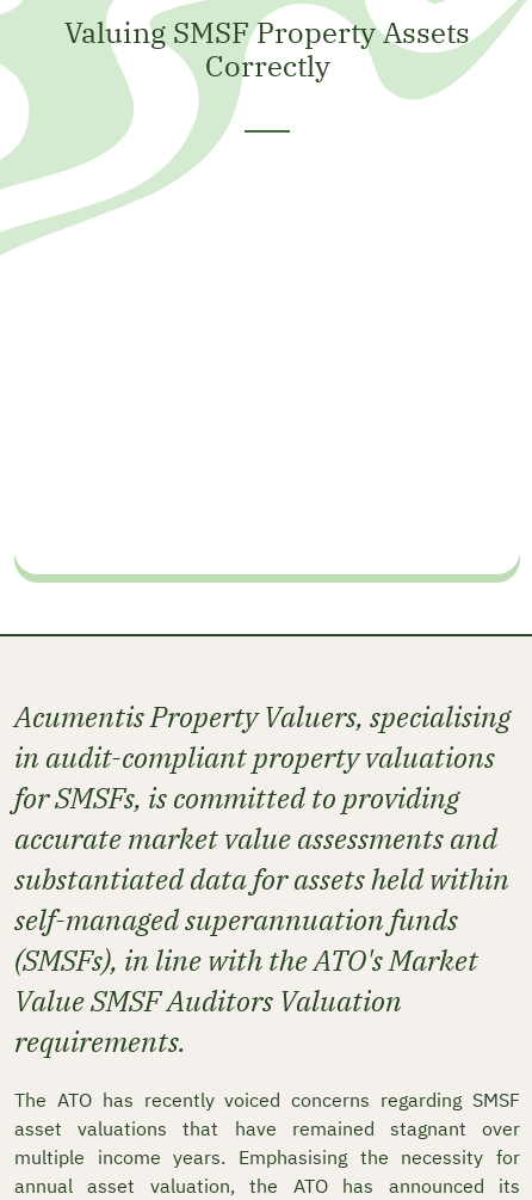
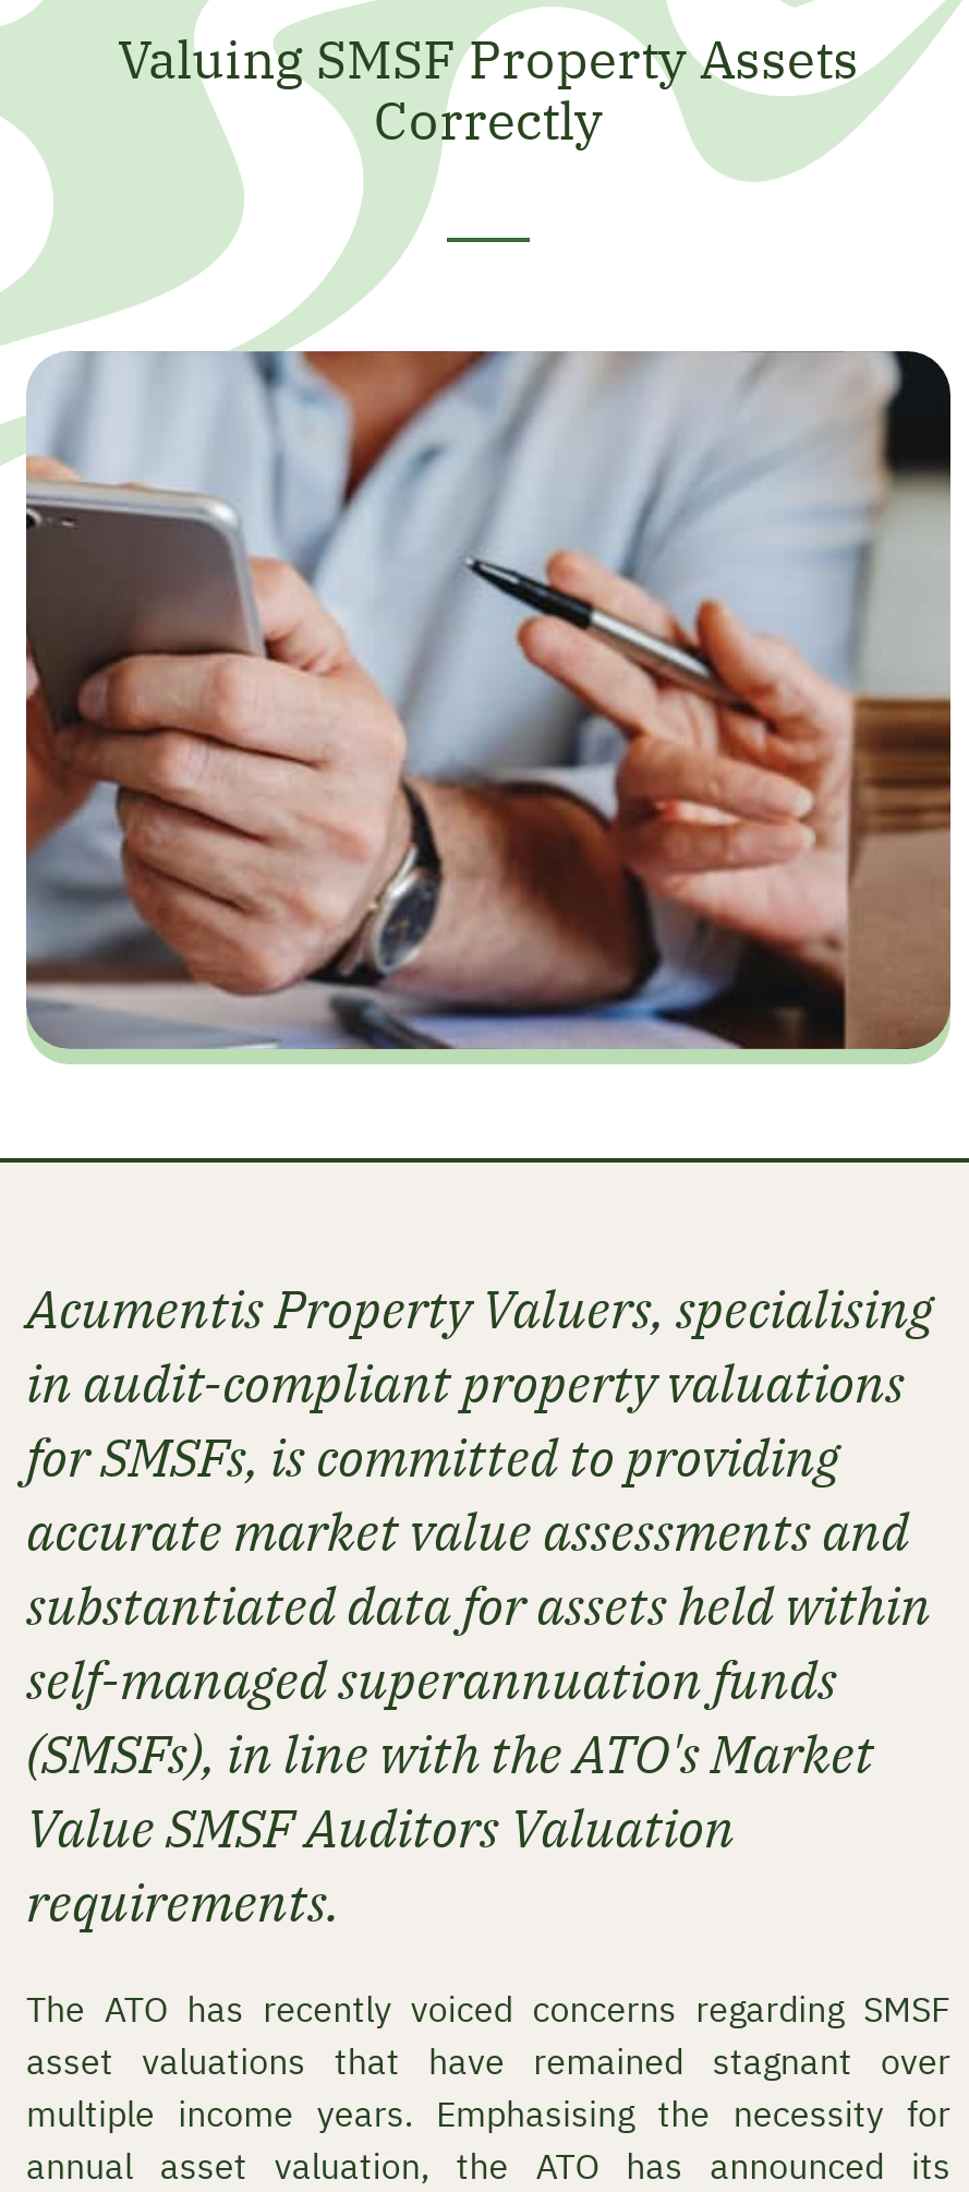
none -> [24,349,953,1051] [image]

